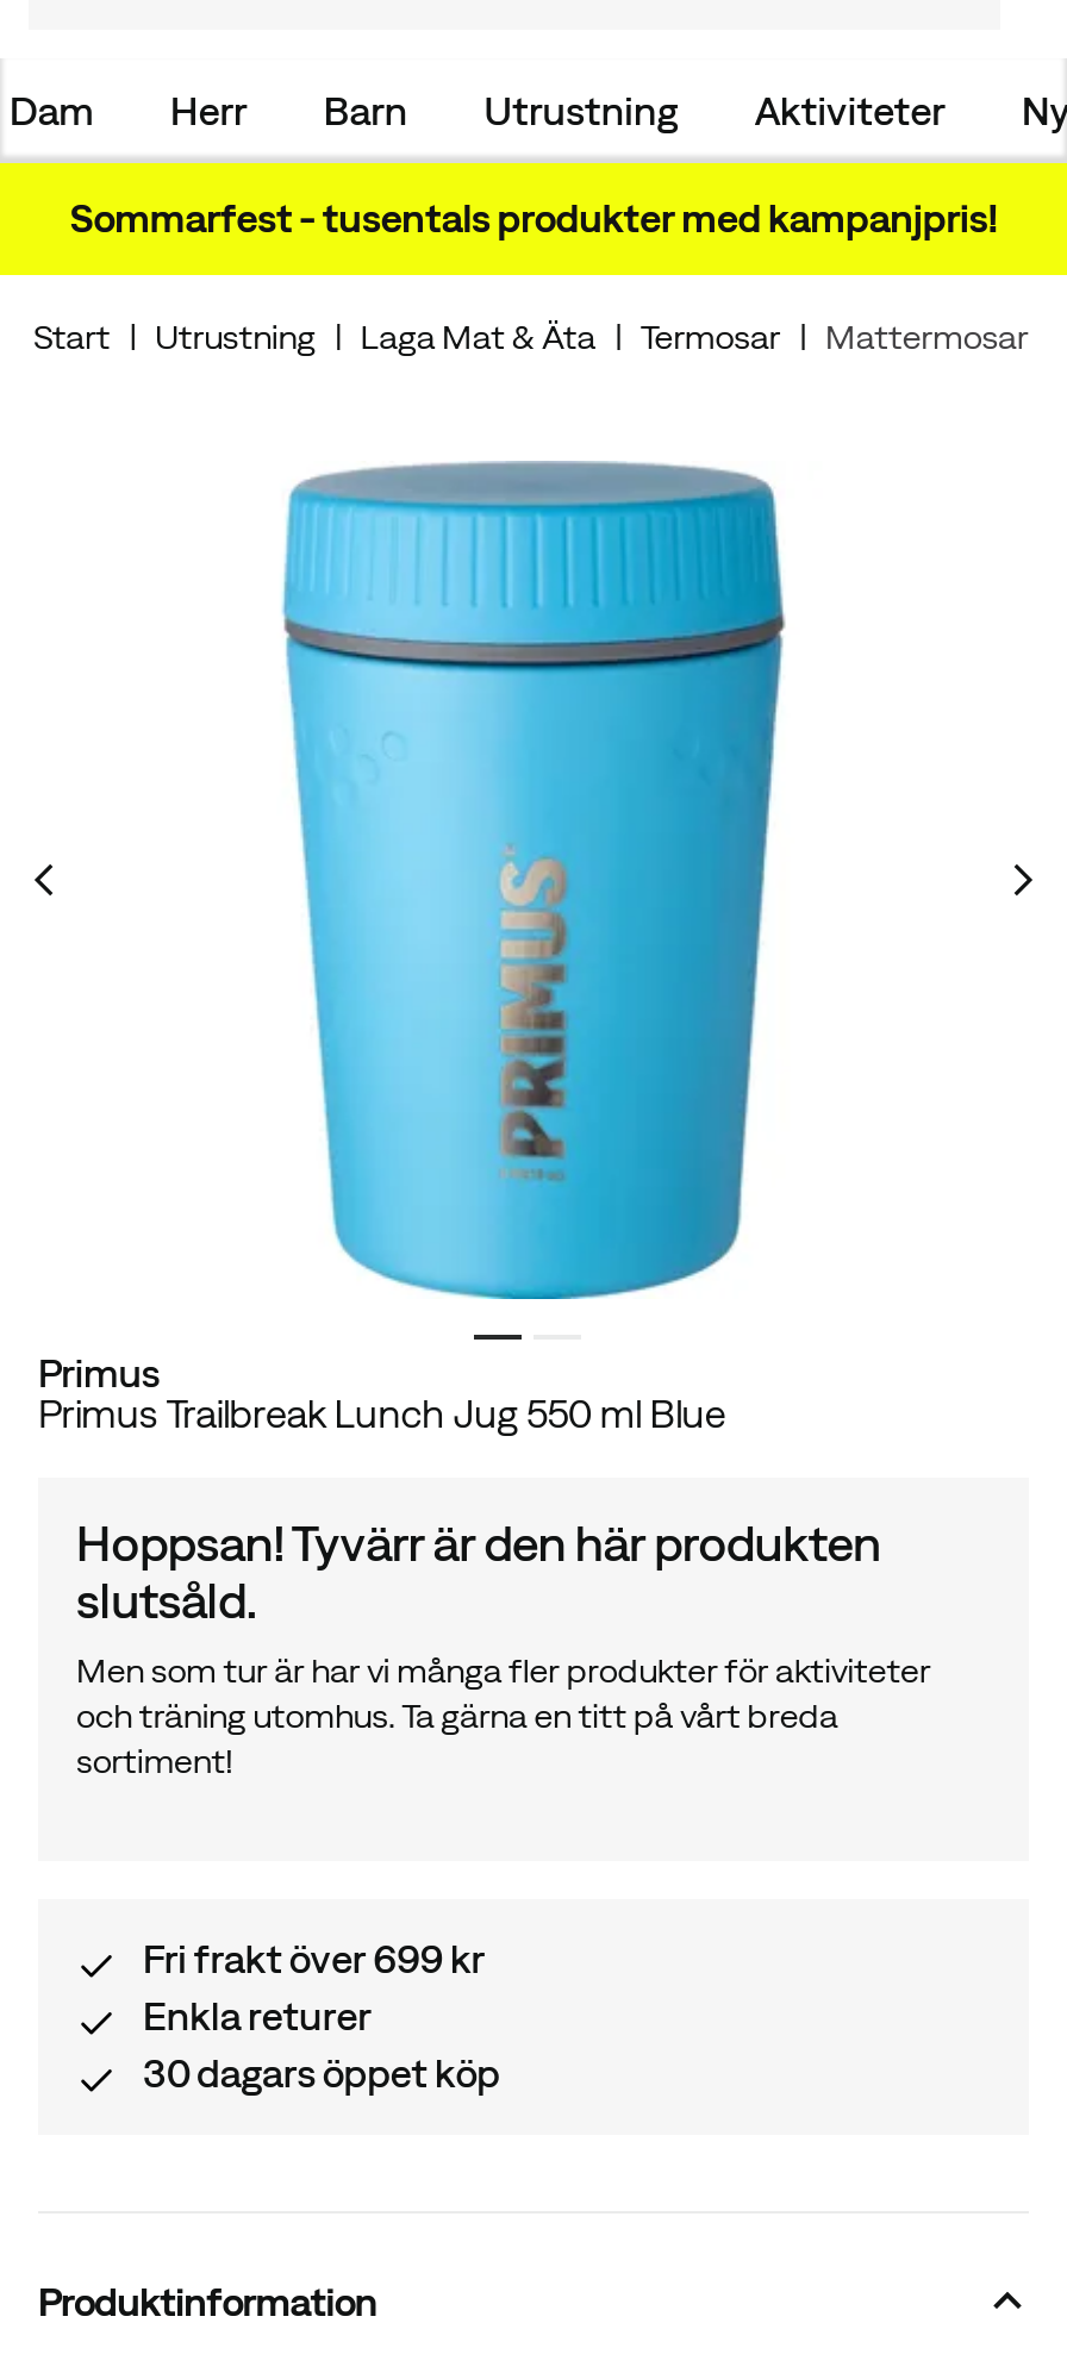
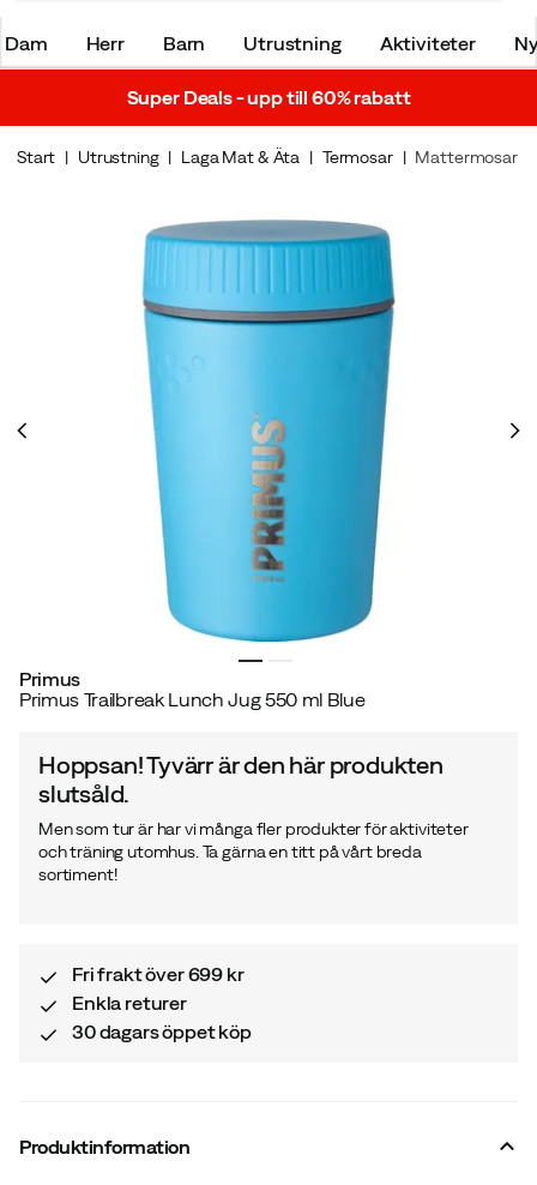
[70,196,997,239] Sommarfest - tusentals produkter med kampanjpris! -> [127,86,410,108] Super Deals - upp till 60% rabatt

